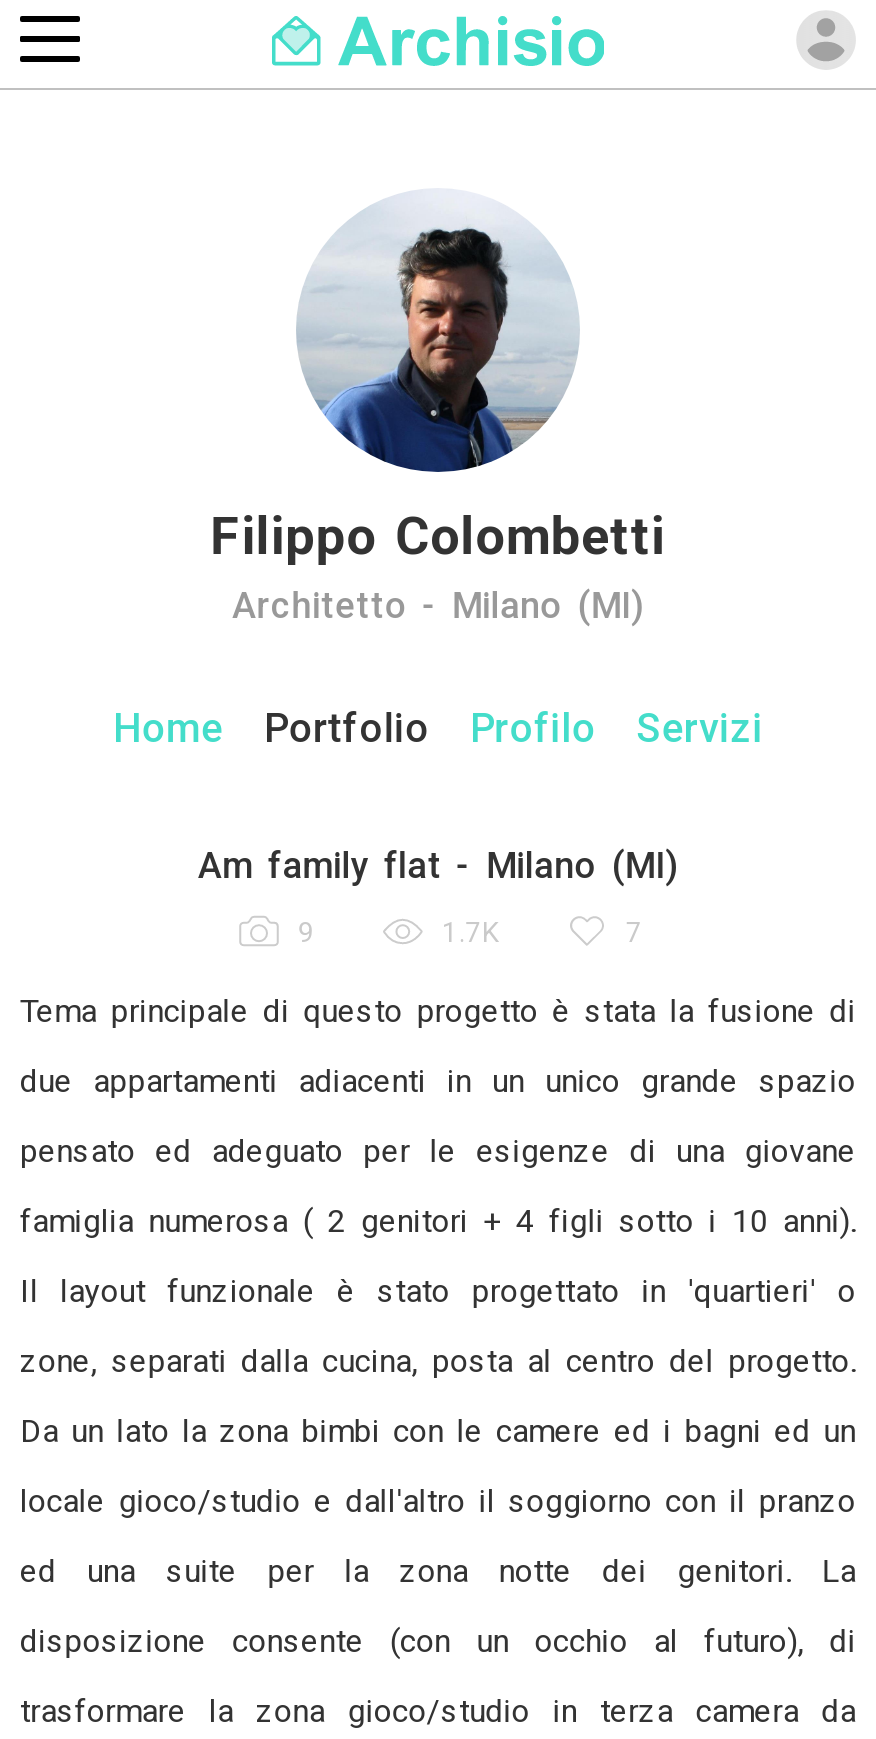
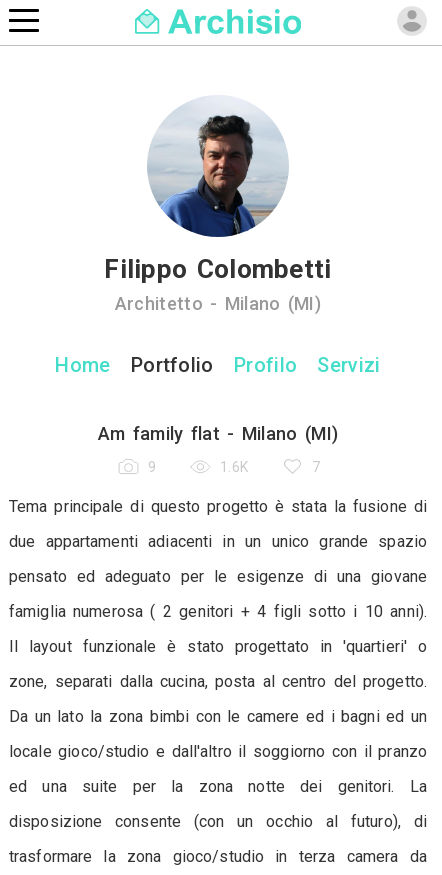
[442,915,498,947] 1.7K -> [220,459,248,475] 1.6K

